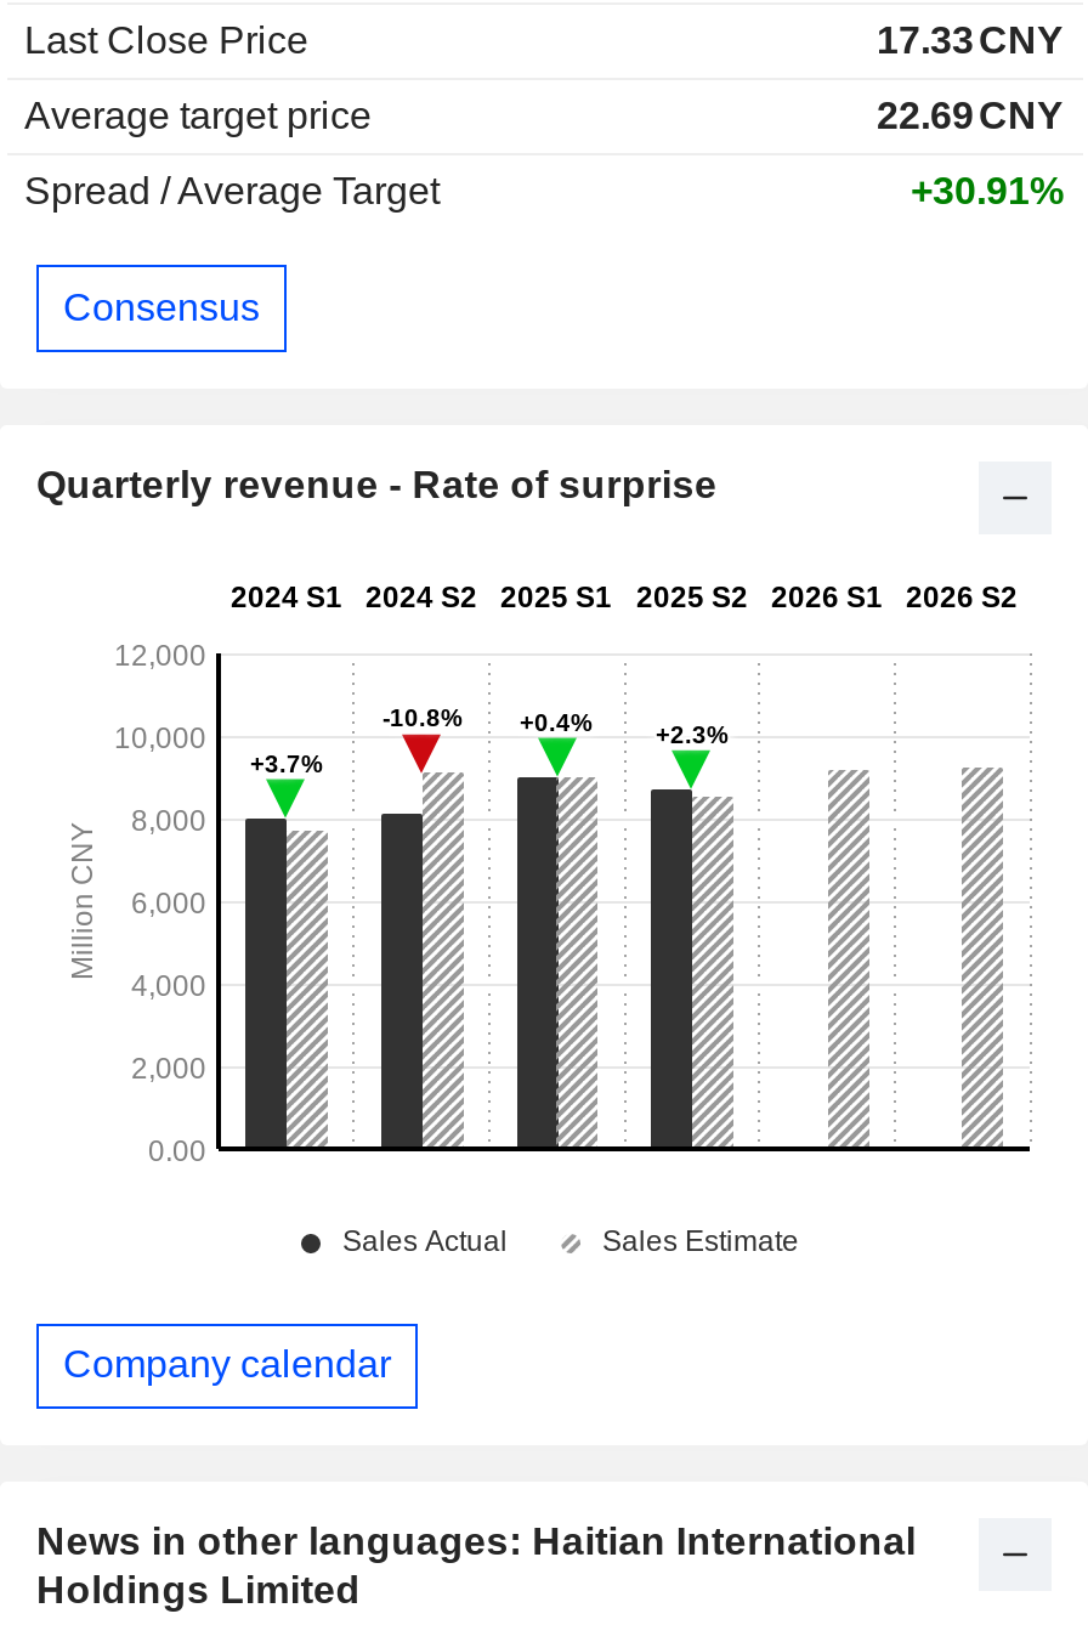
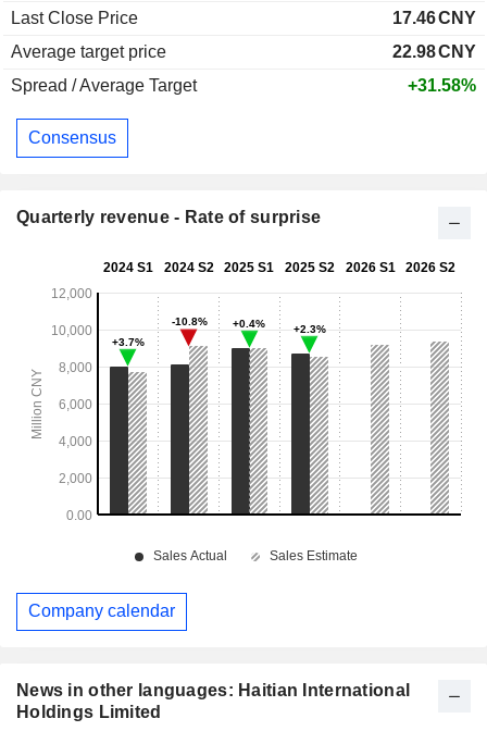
[877,20,1064,62] 17.33 CNY -> [392,9,476,28] 17.46 CNY
[877,96,1064,137] 22.69 CNY -> [392,43,476,61] 22.98 CNY
[911,171,1064,212] +30.91% -> [408,77,476,95] +31.58%

